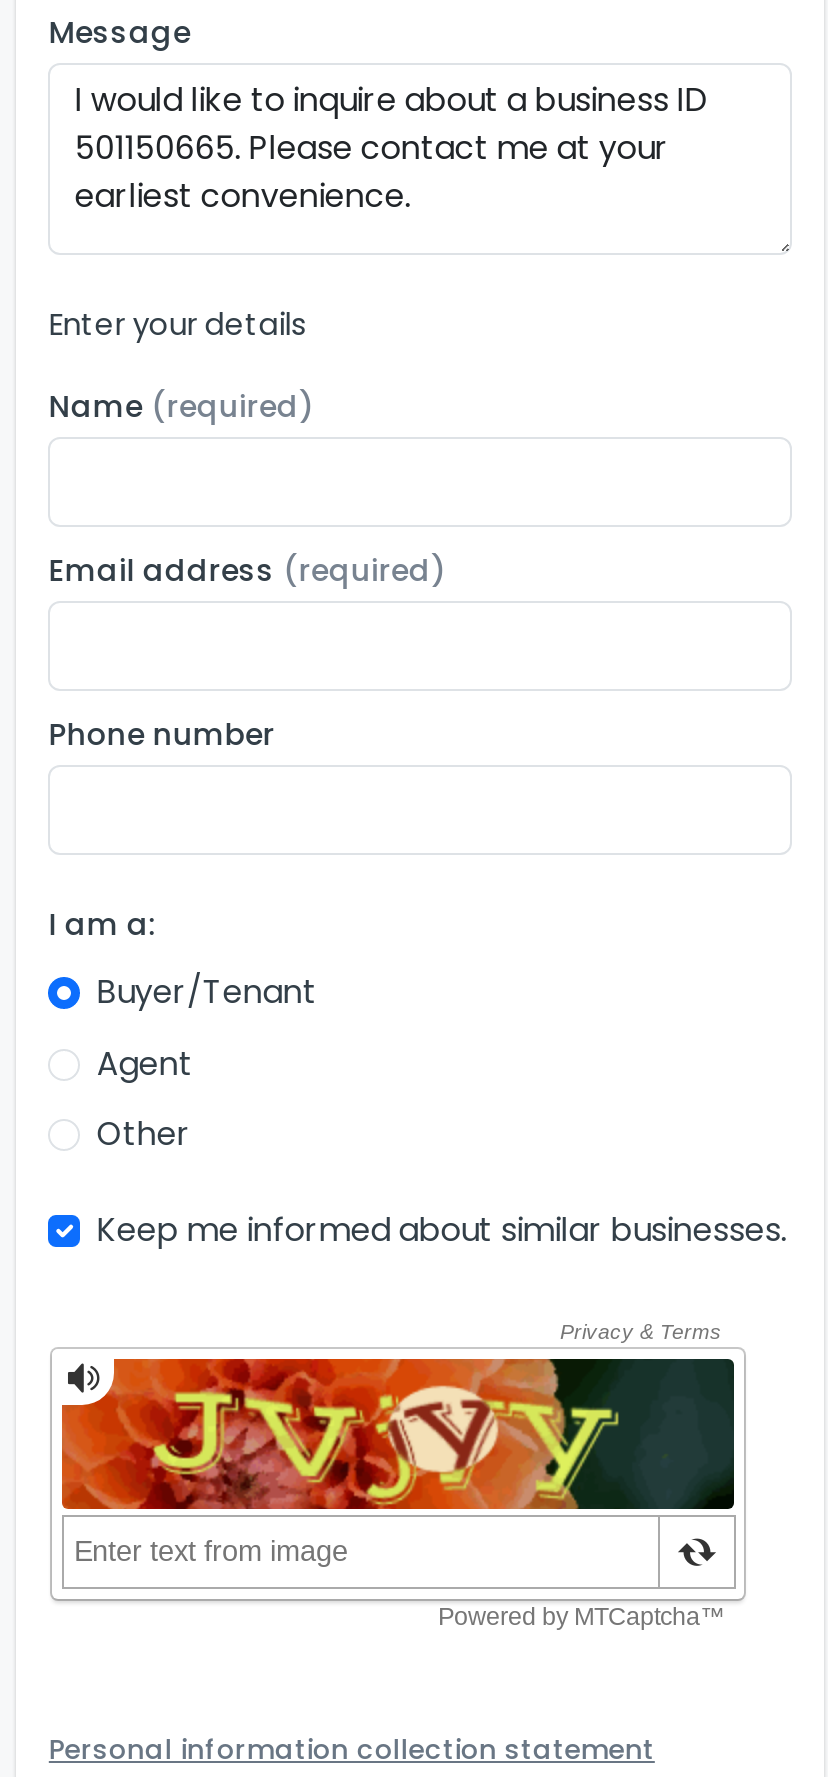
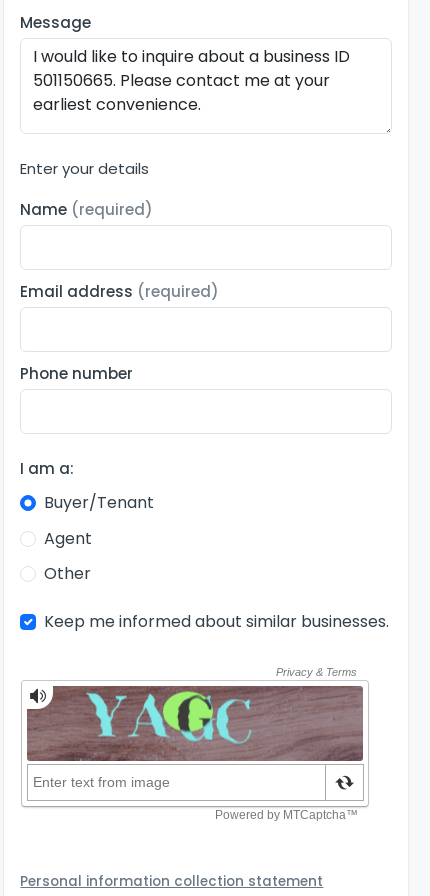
[62,1357,736,1511] [image] -> [26,685,364,762] [image]

